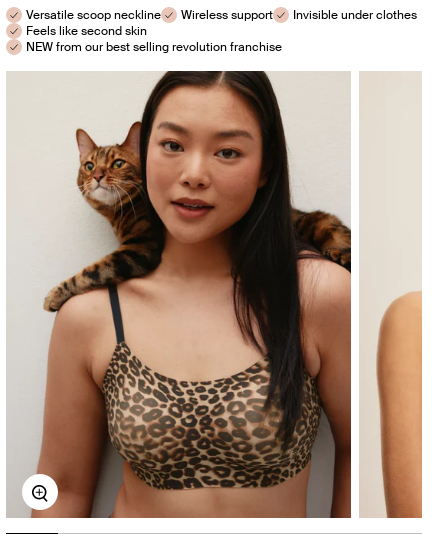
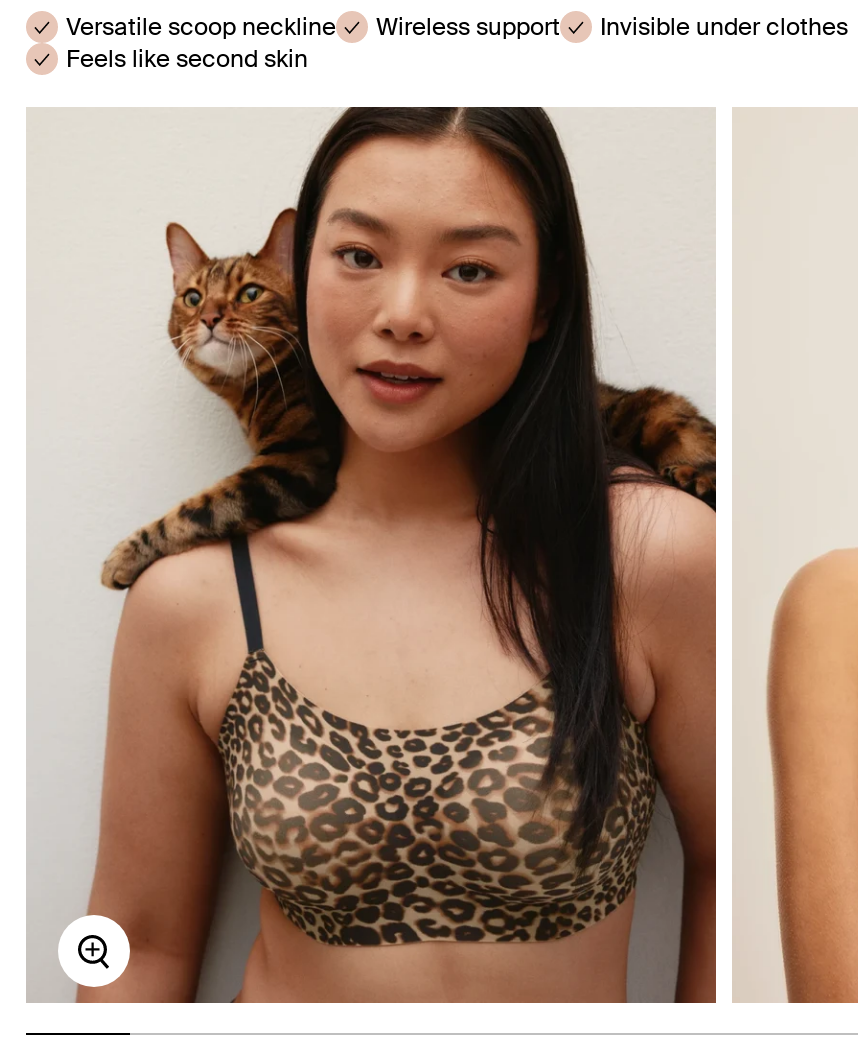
[26,39,282,55] NEW from our best selling revolution franchise -> none

